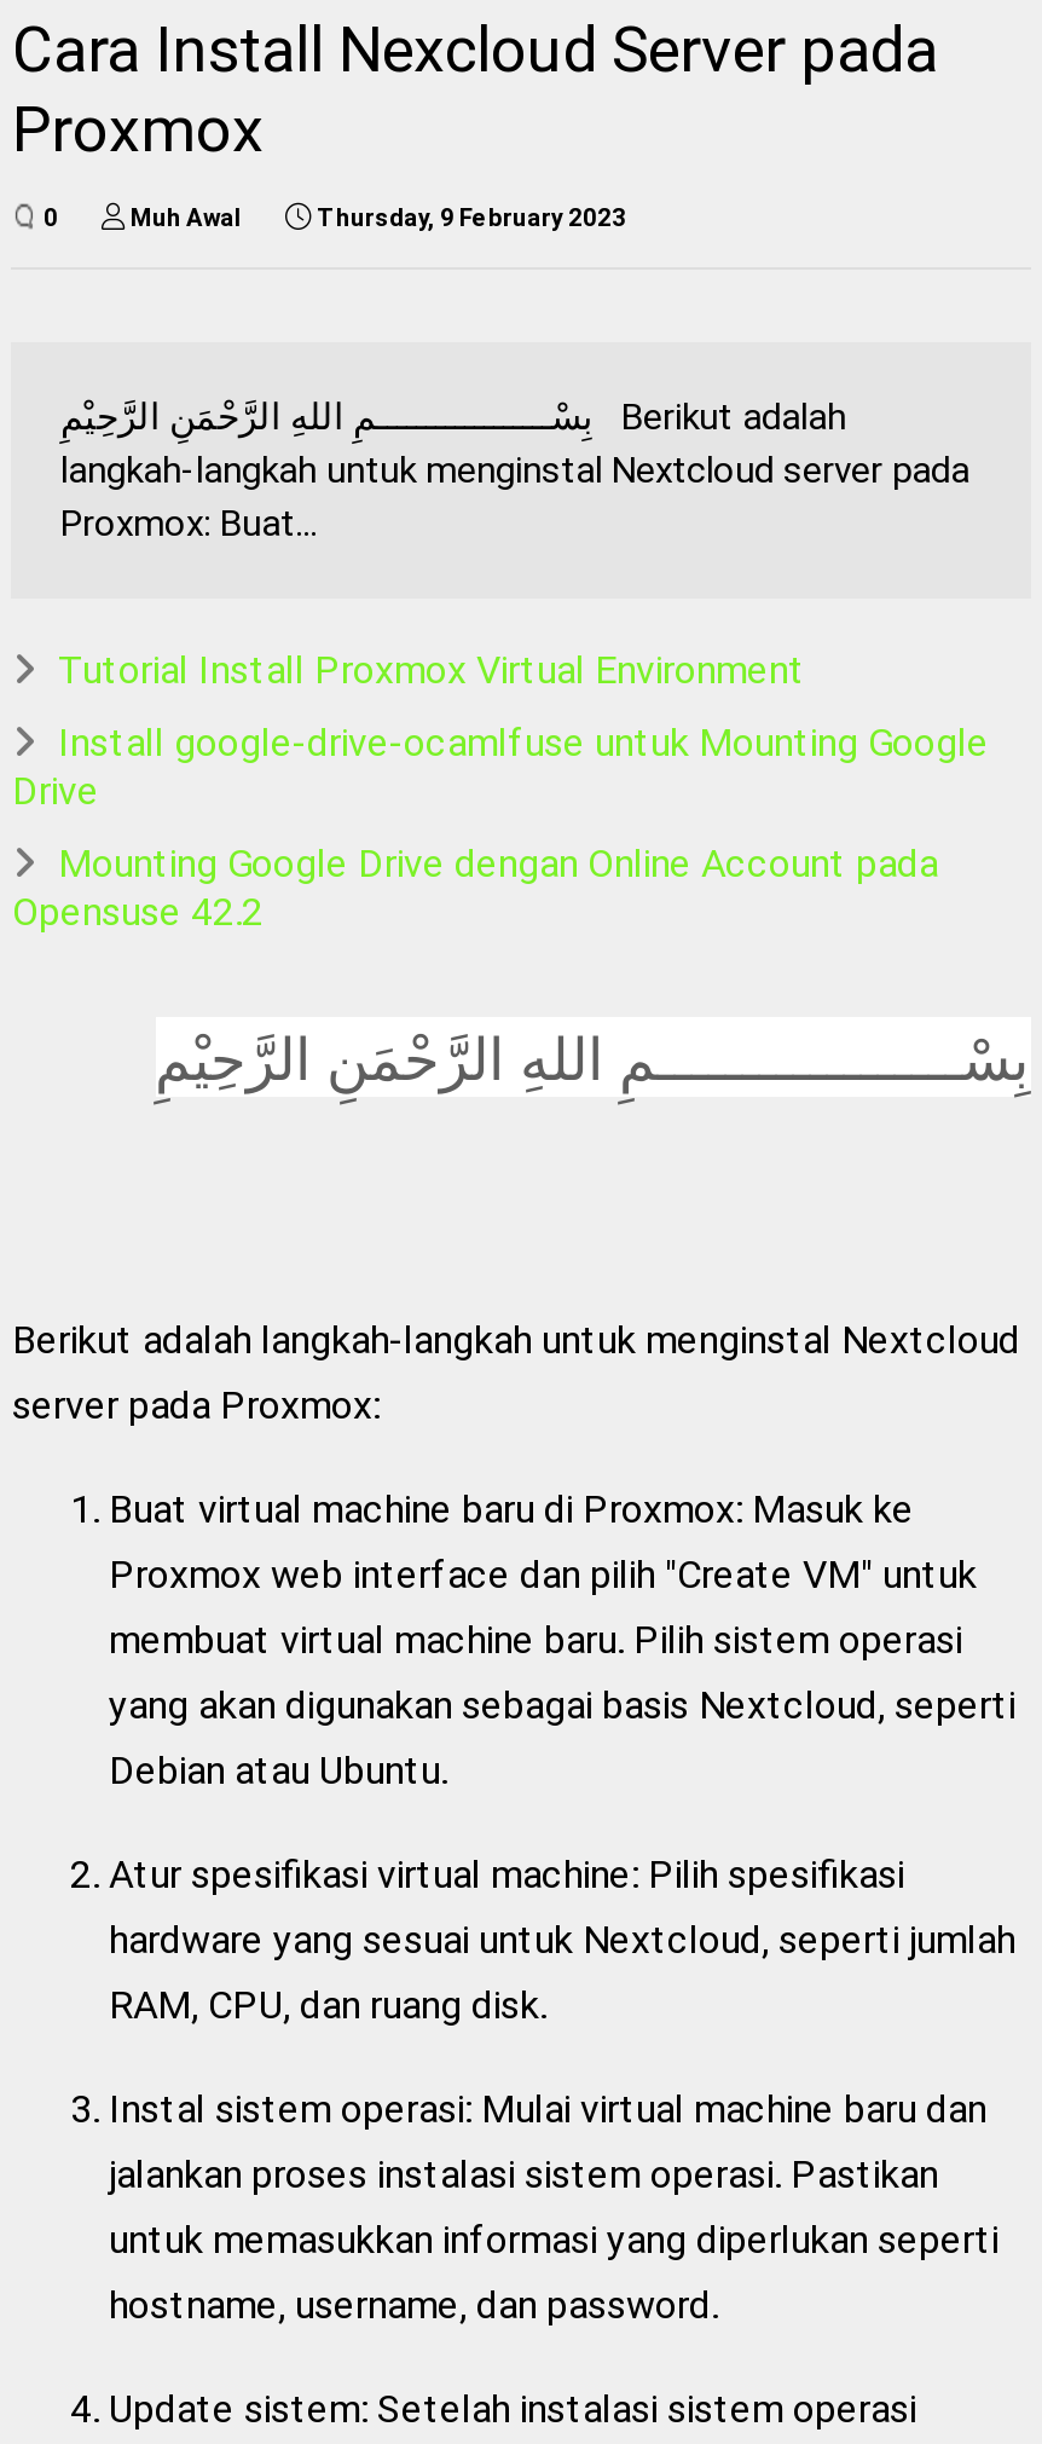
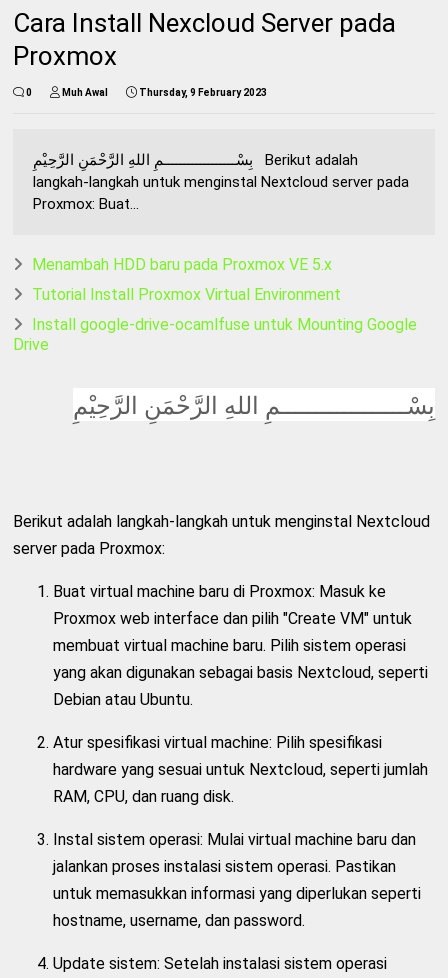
none -> [32,255,332,274] Menambah HDD baru pada Proxmox VE 5.x
[12,841,938,936] Mounting Google Drive dengan Online Account pada | Opensuse 42.2 -> none

